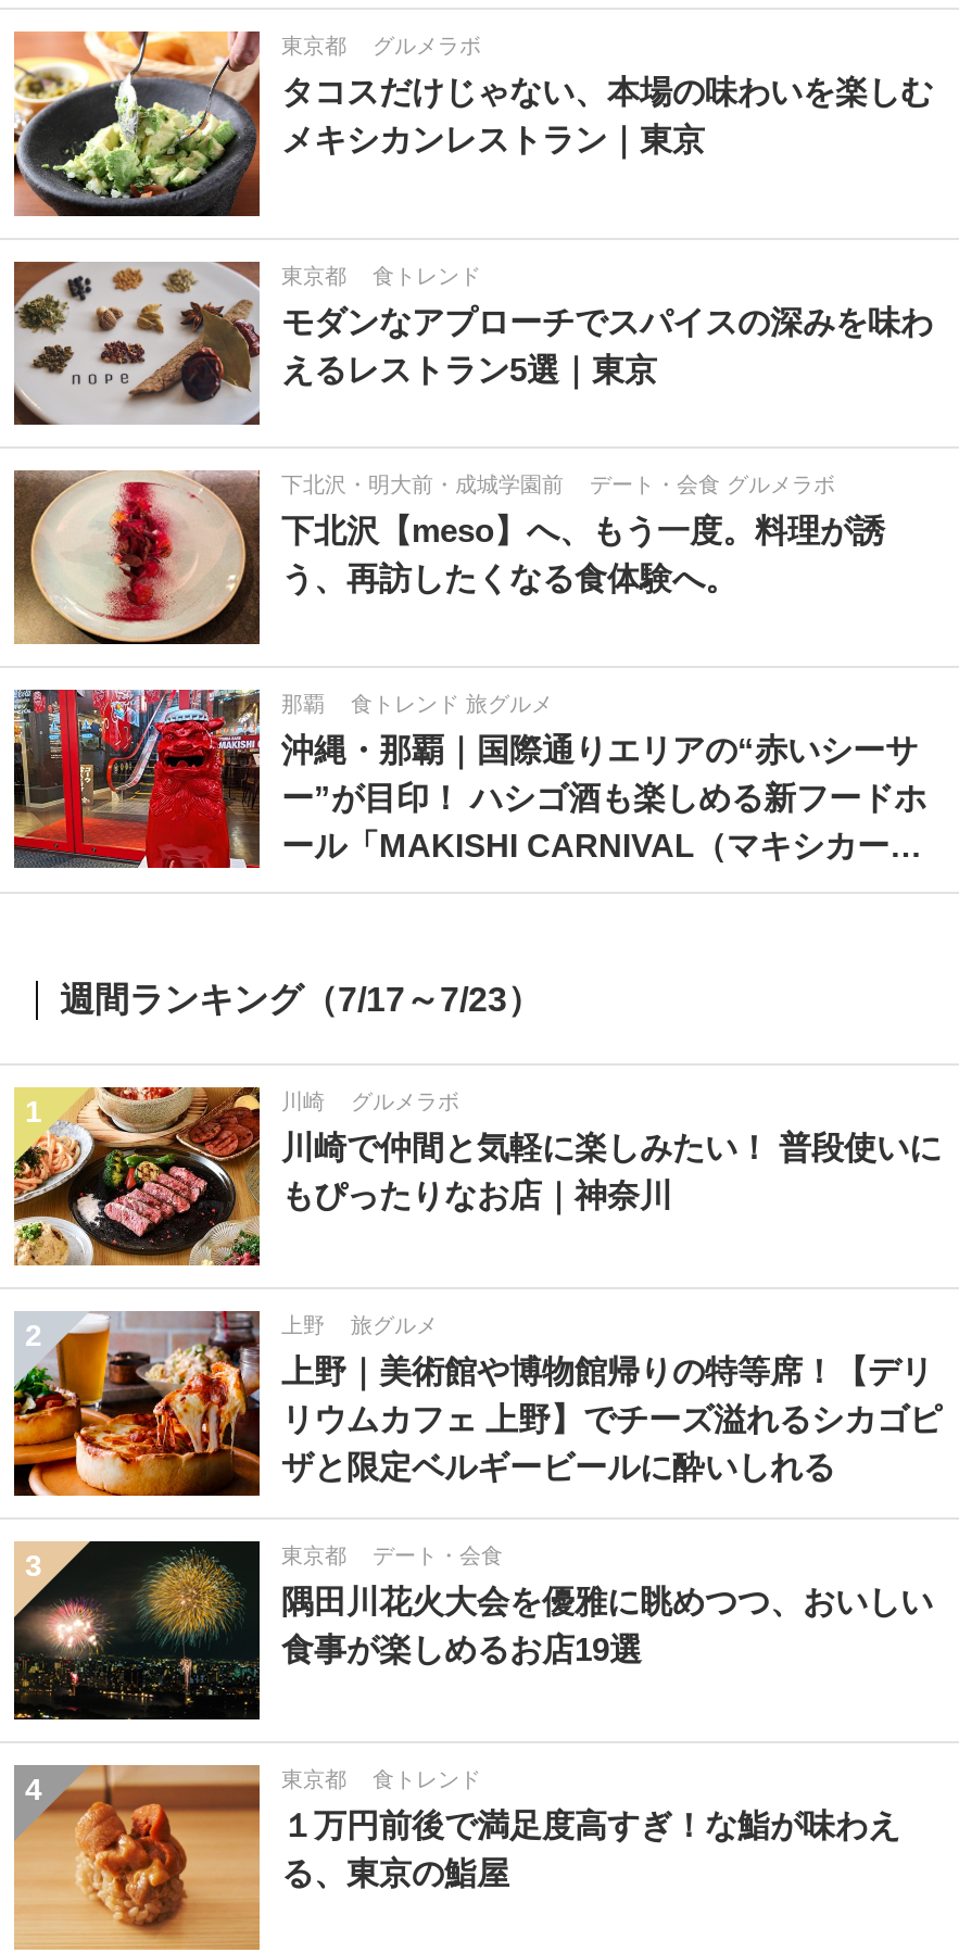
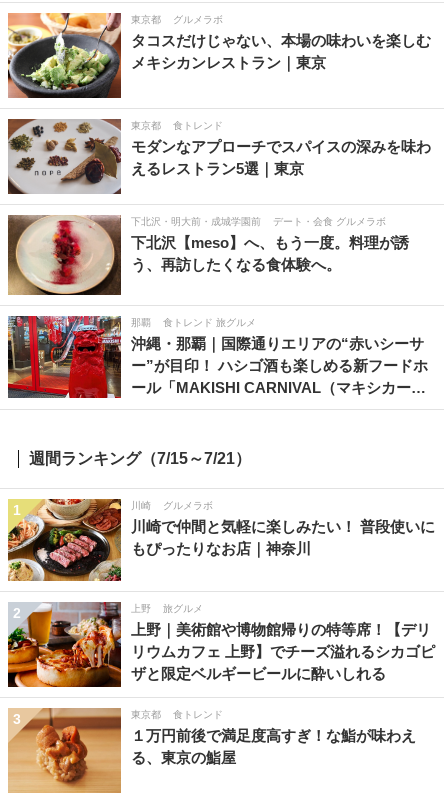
[60,981,542,1018] 週間ランキング（7/17～7/23） -> [29,450,251,467] 週間ランキング（7/15～7/21）
[12,1539,933,1722] [image] | デート・会食 | 隅田川花火大会を優雅に眺めつつ、おいしい | 食事が楽しめるお店19選 -> none
[25,1767,346,1806] 4 | 東京都 -> none

